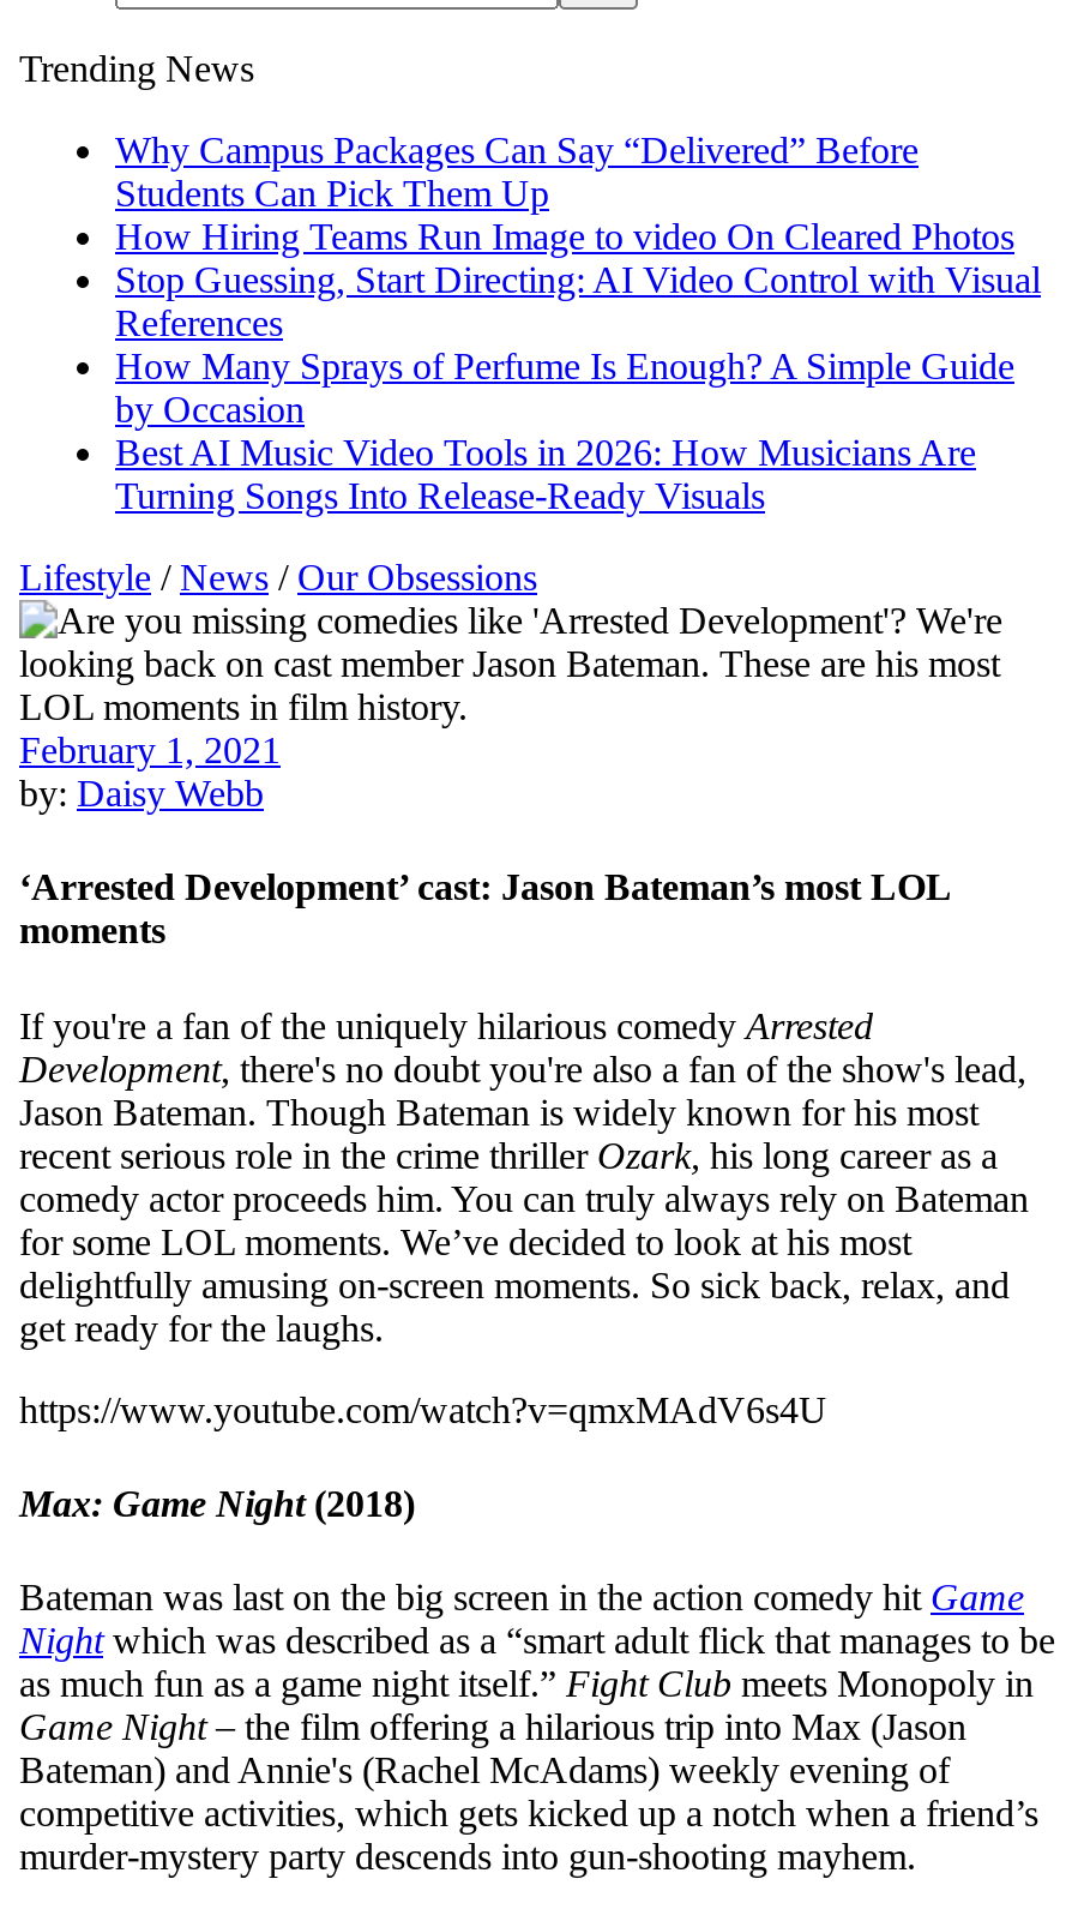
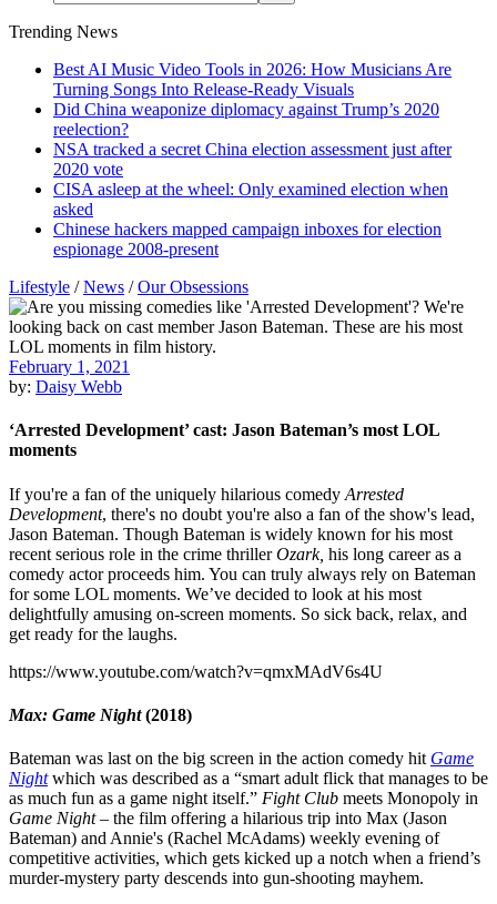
[115,130,1041,430] Why Campus Packages Can Say “Delivered” Before | Students Can Pick Them Up | How Hiring Teams Run Image to video On Cleared Photos | Stop Guessing, Start Directing: AI Video Control with Visual | References | How Many Sprays of Perfume Is Enough? A Simple Guide | by Occasion -> none
moved [115,432,976,516] -> [53,60,452,99]: Best AI Music Video Tools in 2026: How Musicians Are | Turning Songs Into Release-Ready Visuals
none -> [53,100,452,258] Did China weaponize diplomacy against Trump’s 2020 | reelection? | NSA tracked a secret China election assessment just after | 2020 vote | CISA asleep at the wheel: Only examined election when | asked | Chinese hackers mapped campaign inboxes for election | espionage 2008-present

